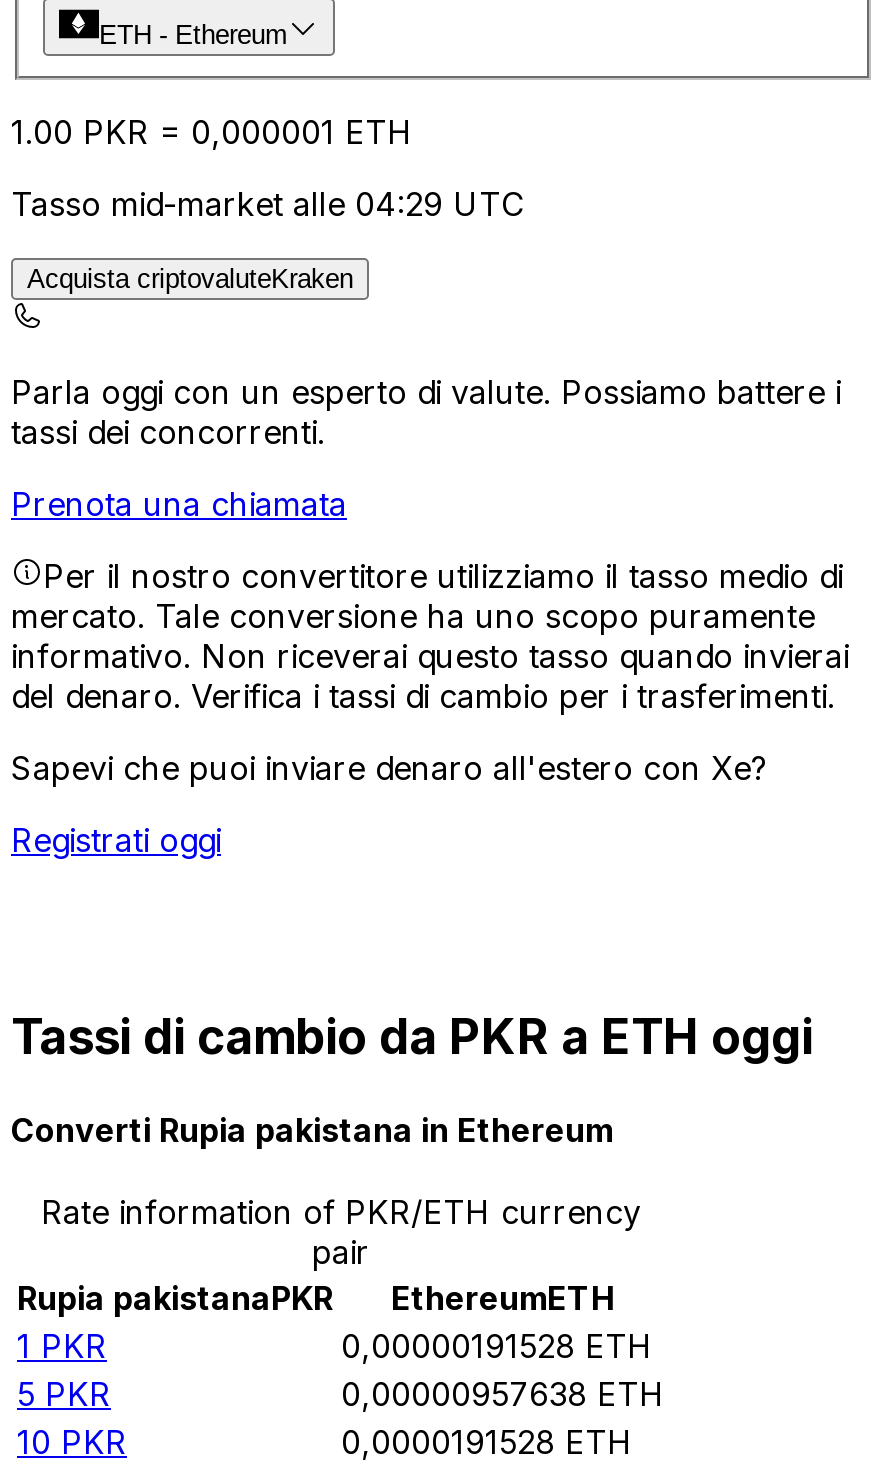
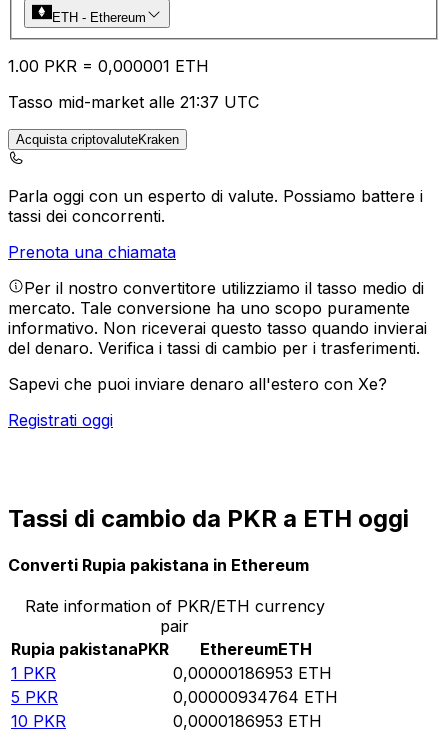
[11,185,523,225] Tasso mid-market alle 04:29 UTC -> [8,92,259,112] Tasso mid-market alle 21:37 UTC
[341,1326,653,1366] 0,00000191528 ETH -> [173,663,332,683] 0,00000186953 ETH
[341,1374,665,1414] 0,00000957638 ETH -> [173,687,338,707] 0,00000934764 ETH
[341,1422,633,1462] 0,0000191528 ETH -> [173,711,322,731] 0,0000186953 ETH

